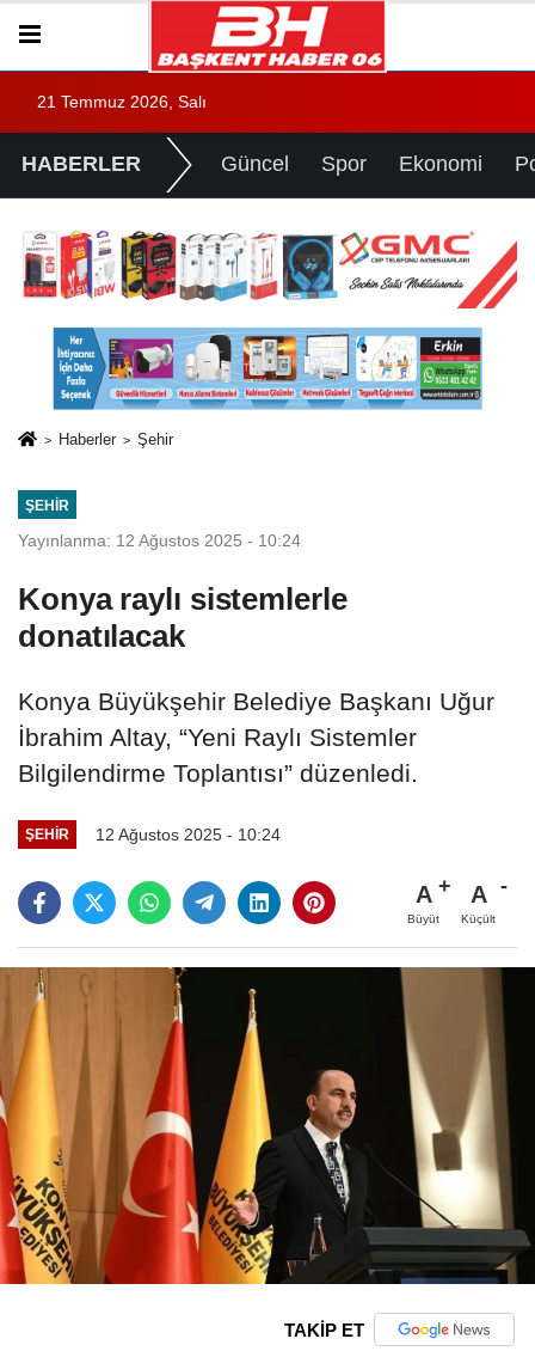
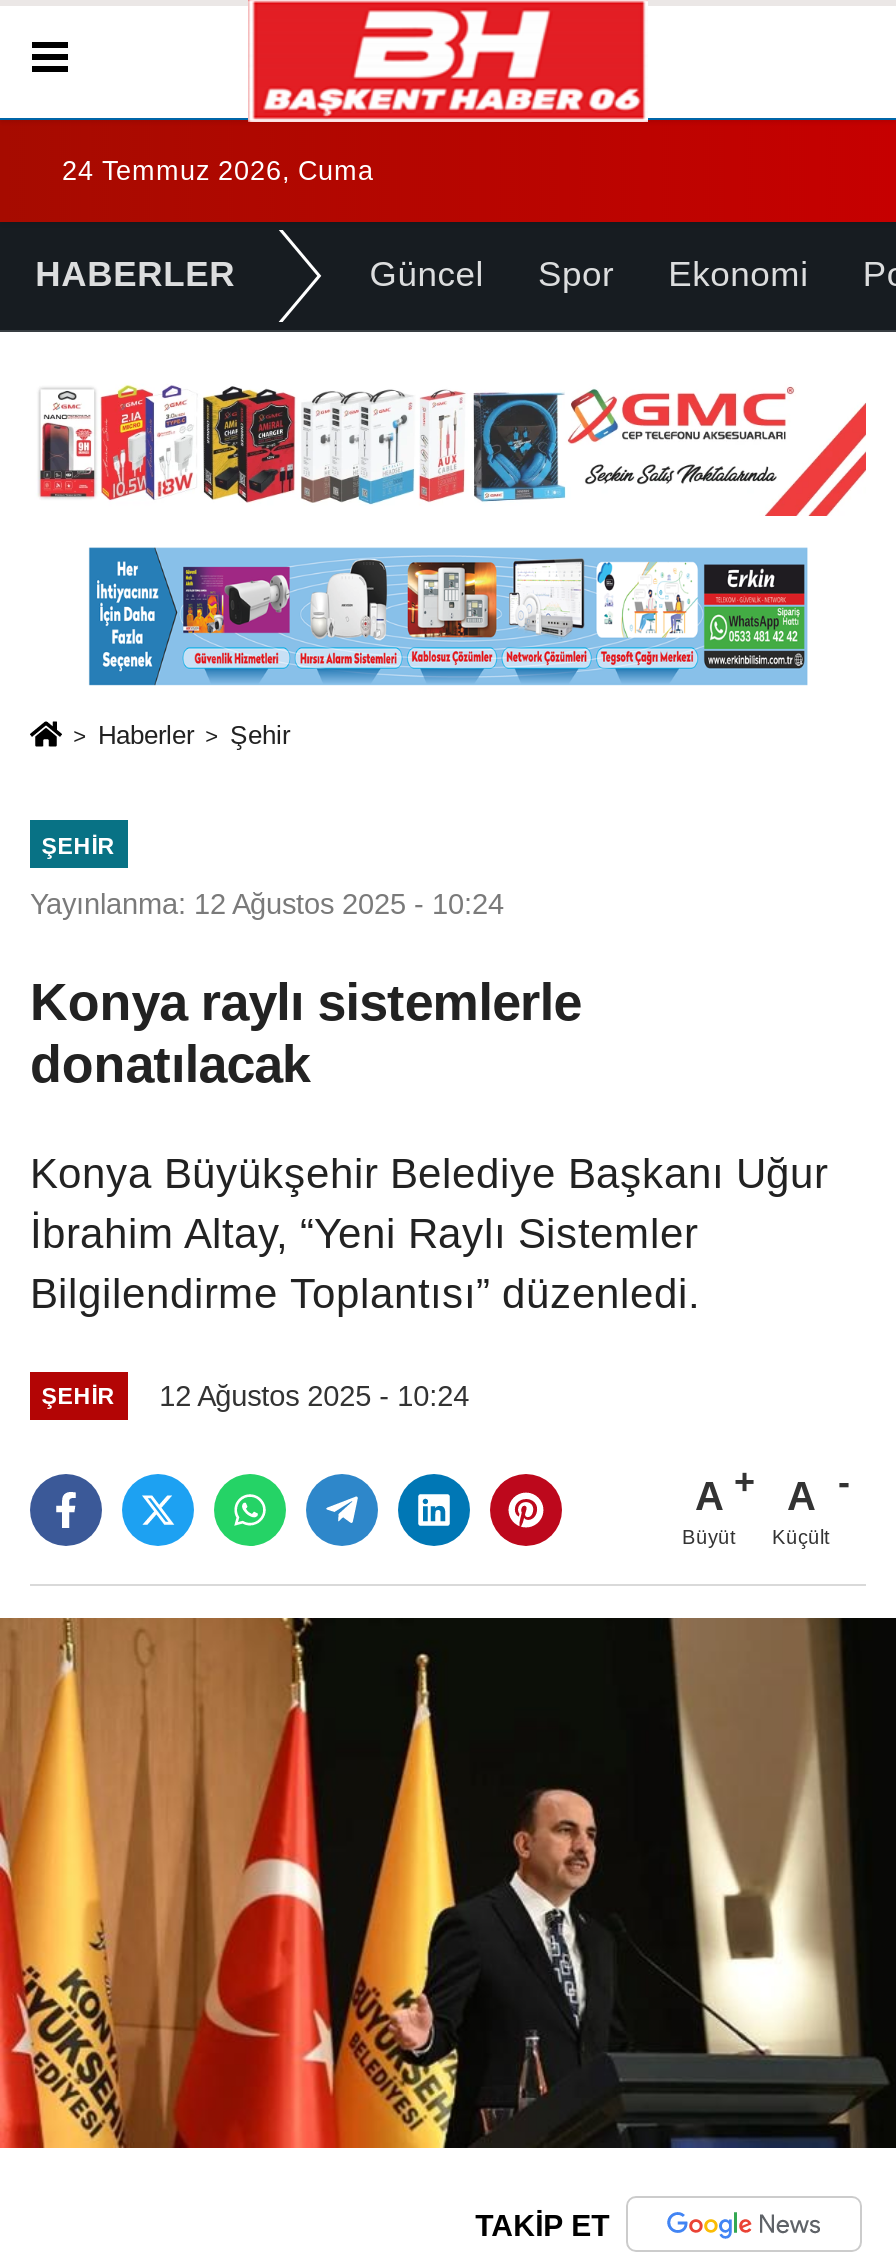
[37,93,207,111] 21 Temmuz 2026, Salı -> [62,156,374,186] 24 Temmuz 2026, Cuma

